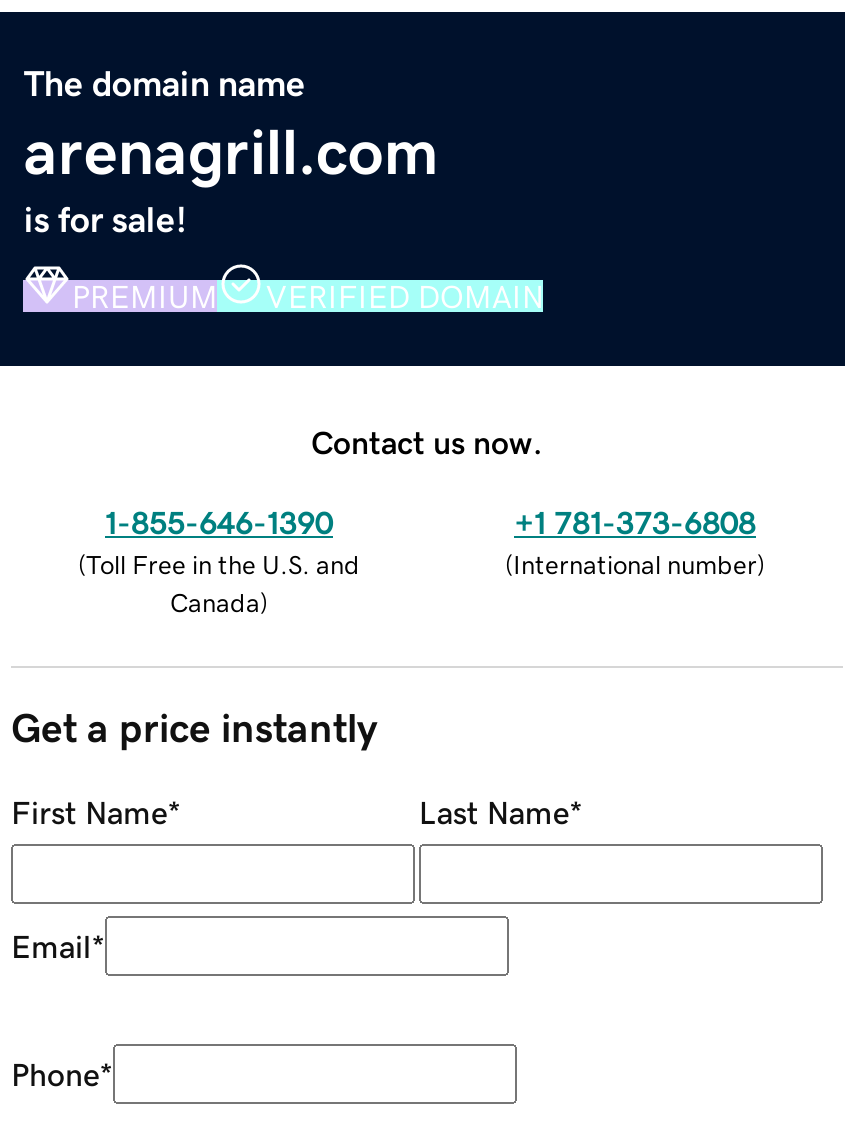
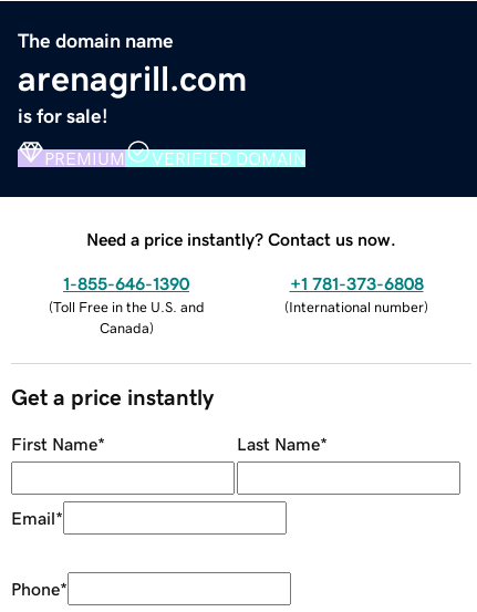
[311,425,543,457] Contact us now. -> [86,230,396,247] Need a price instantly? Contact us now.

